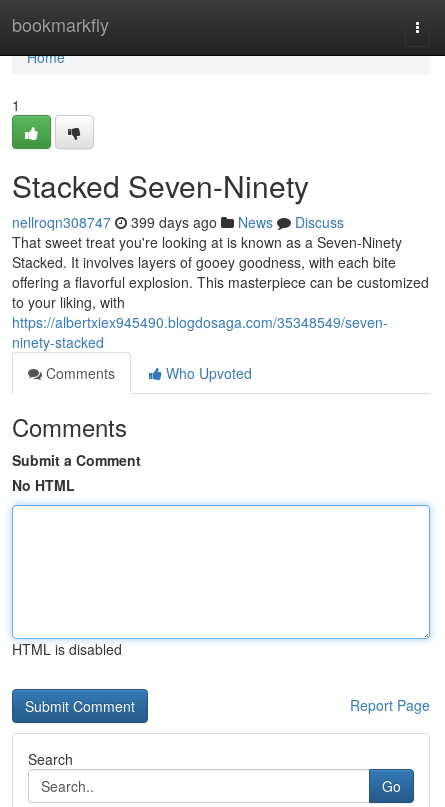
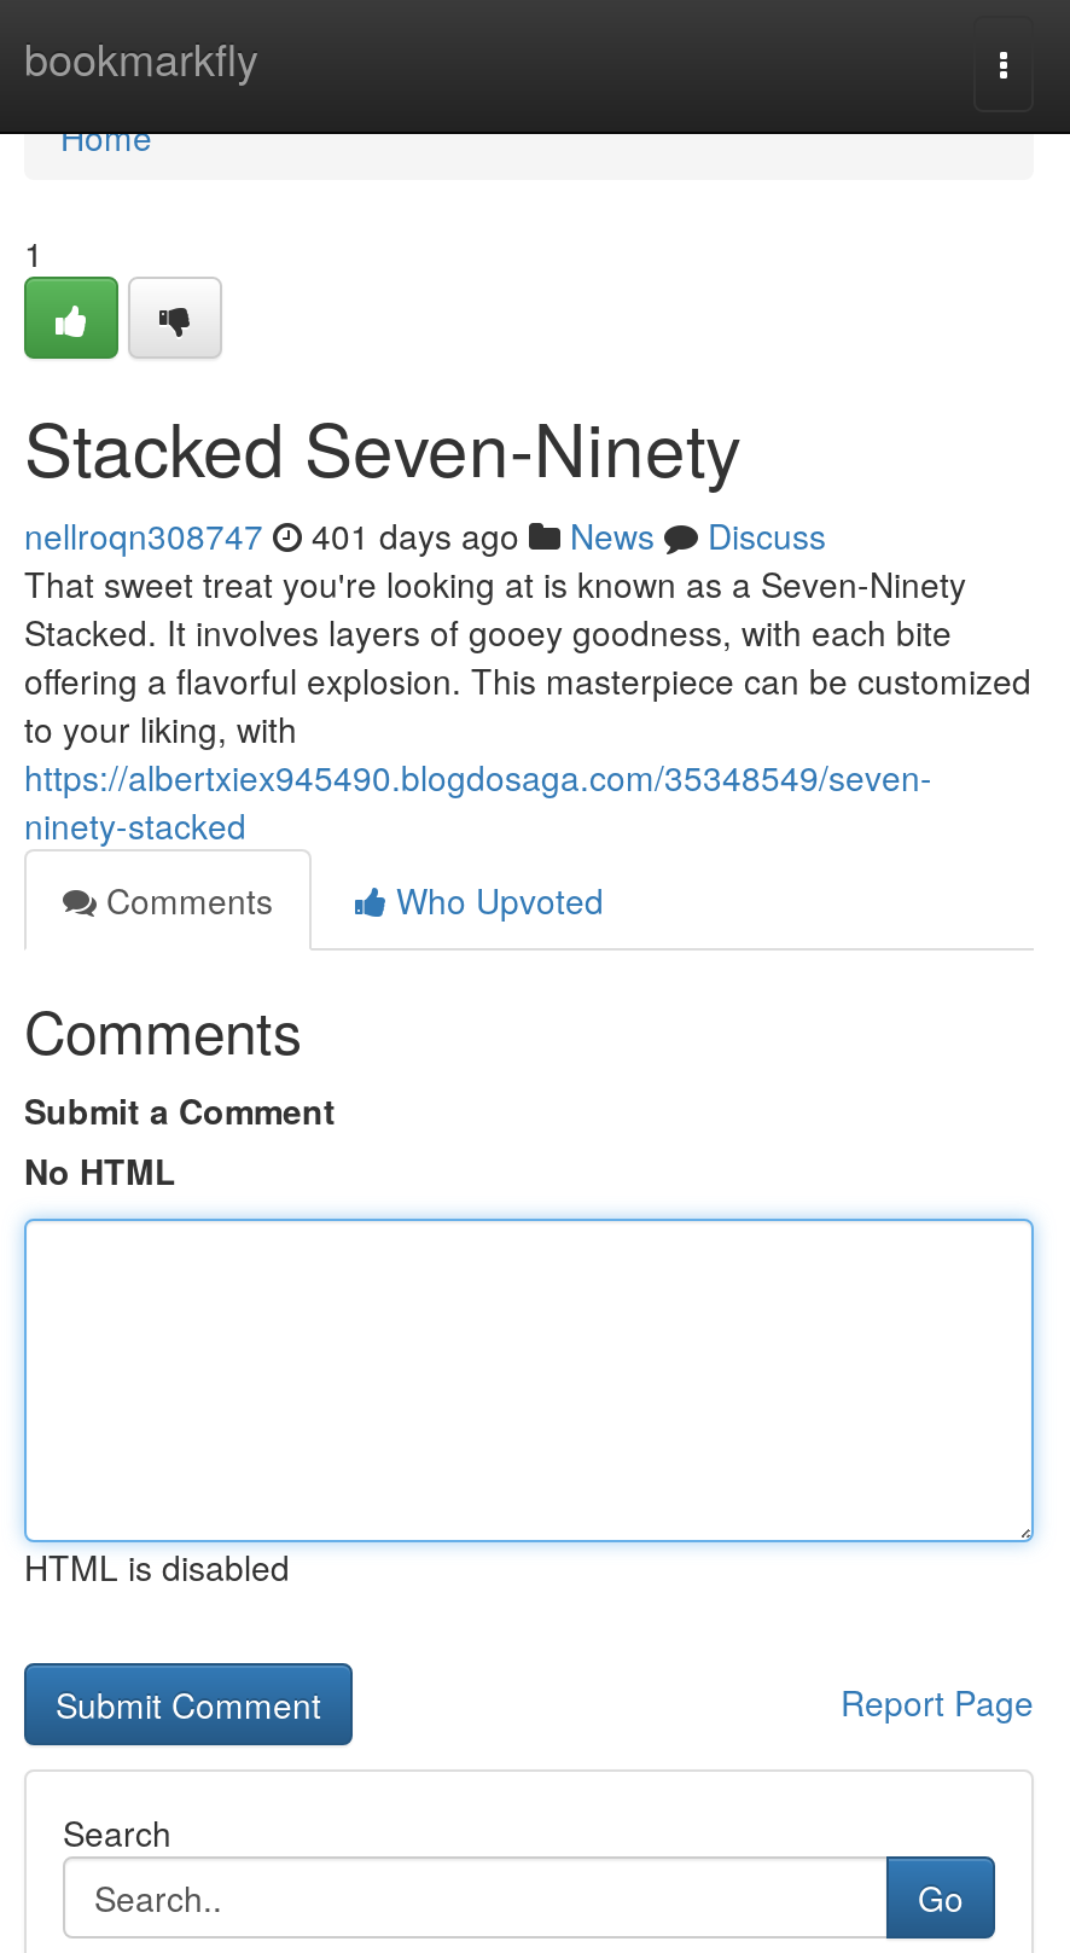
[12,212,344,232] nellroqn308747 399 days ago News Discuss -> [24,511,826,559] nellroqn308747 401 days ago News Discuss

